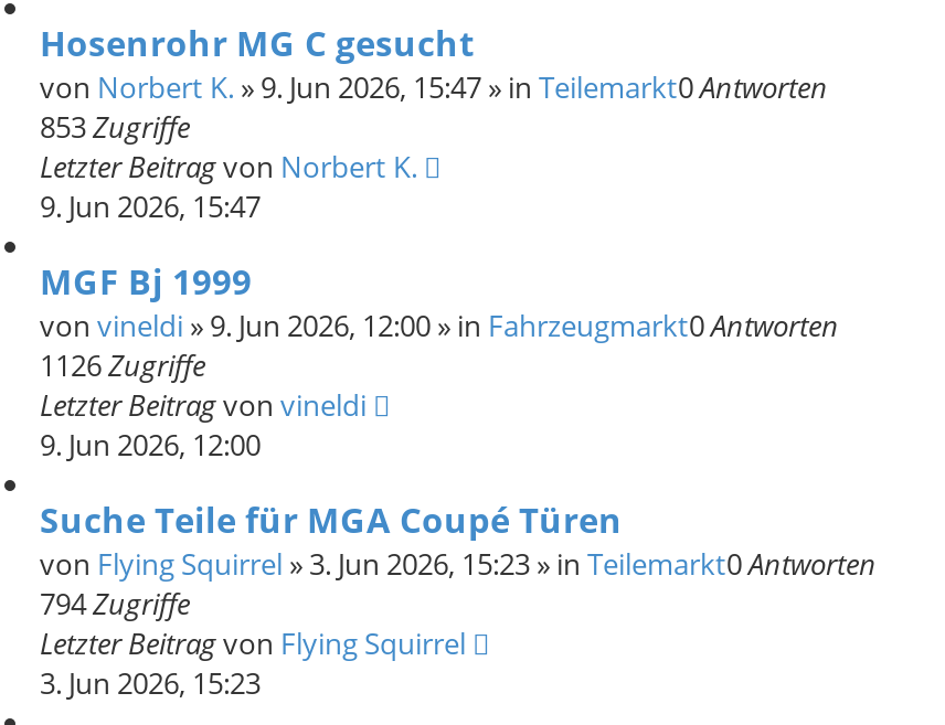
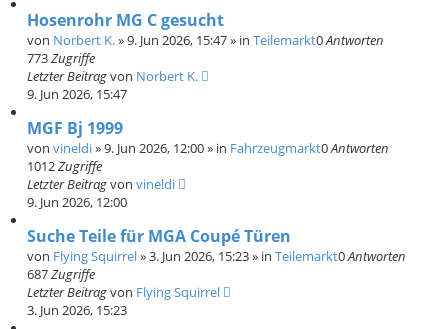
[40,107,190,147] 853 Zugriffe -> [27,49,95,67] 773 Zugriffe
[40,345,205,385] 1126Zugriffe -> [27,157,102,175] 1012Zugriffe
[40,584,190,623] 794Zugriffe -> [27,265,95,283] 687Zugriffe

